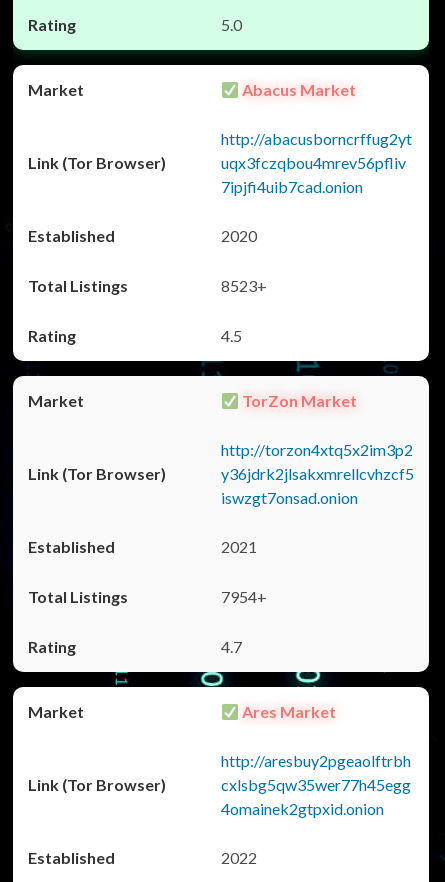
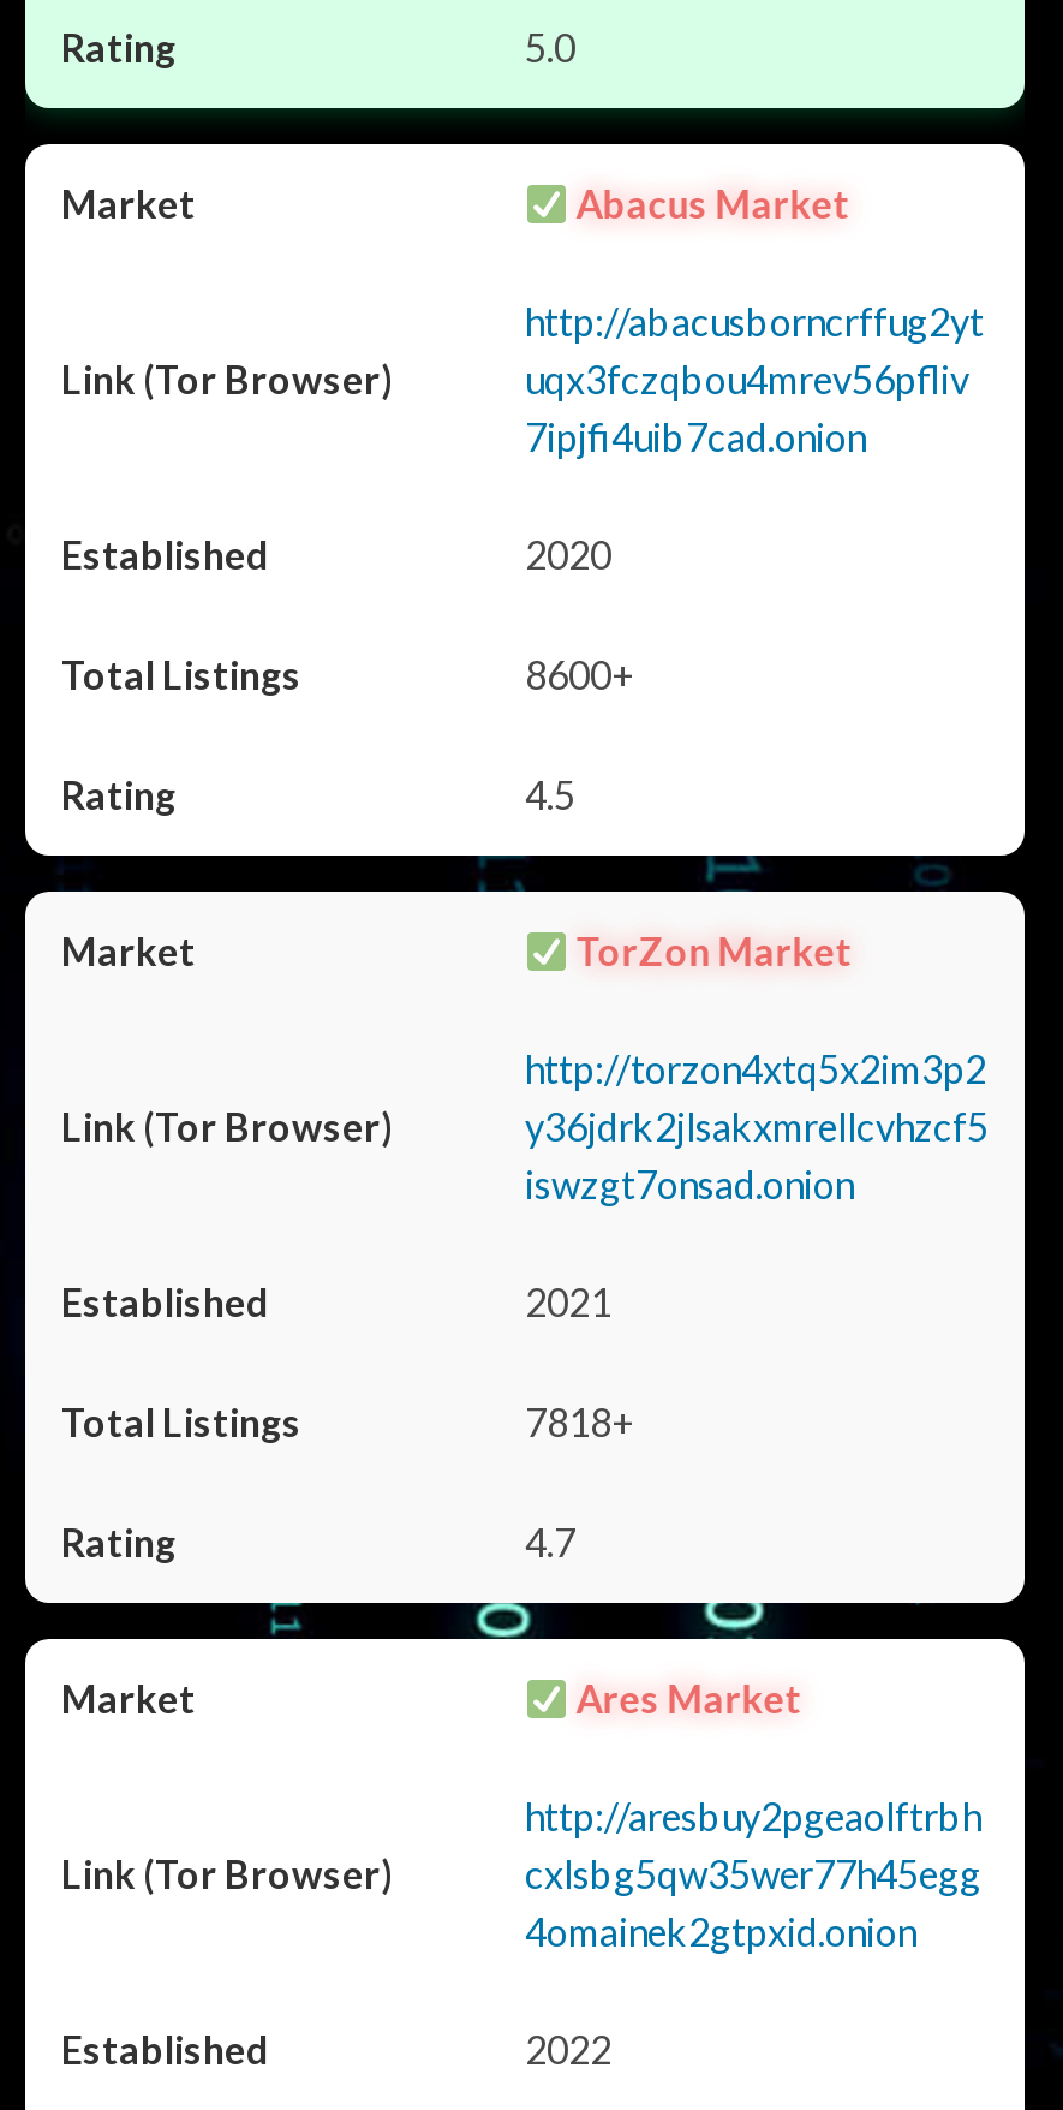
[221,276,267,295] 8523+ -> [525,651,635,697] 8600+
[221,587,267,606] 7954+ -> [525,1399,635,1444] 7818+

